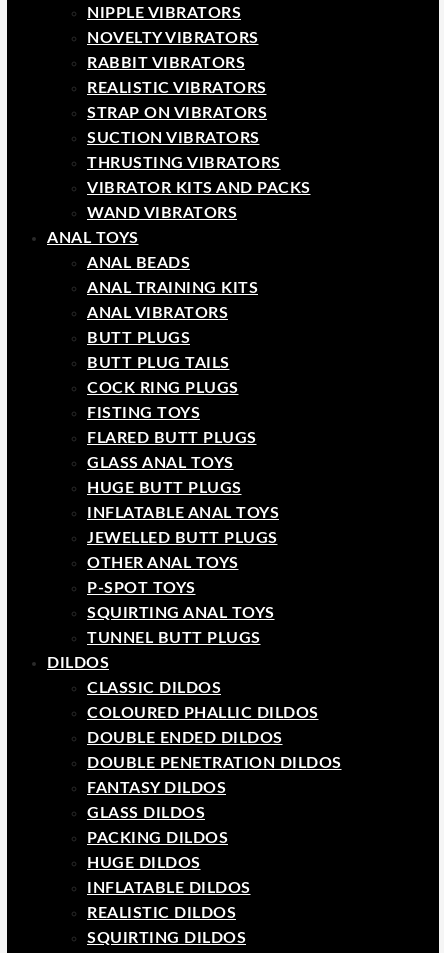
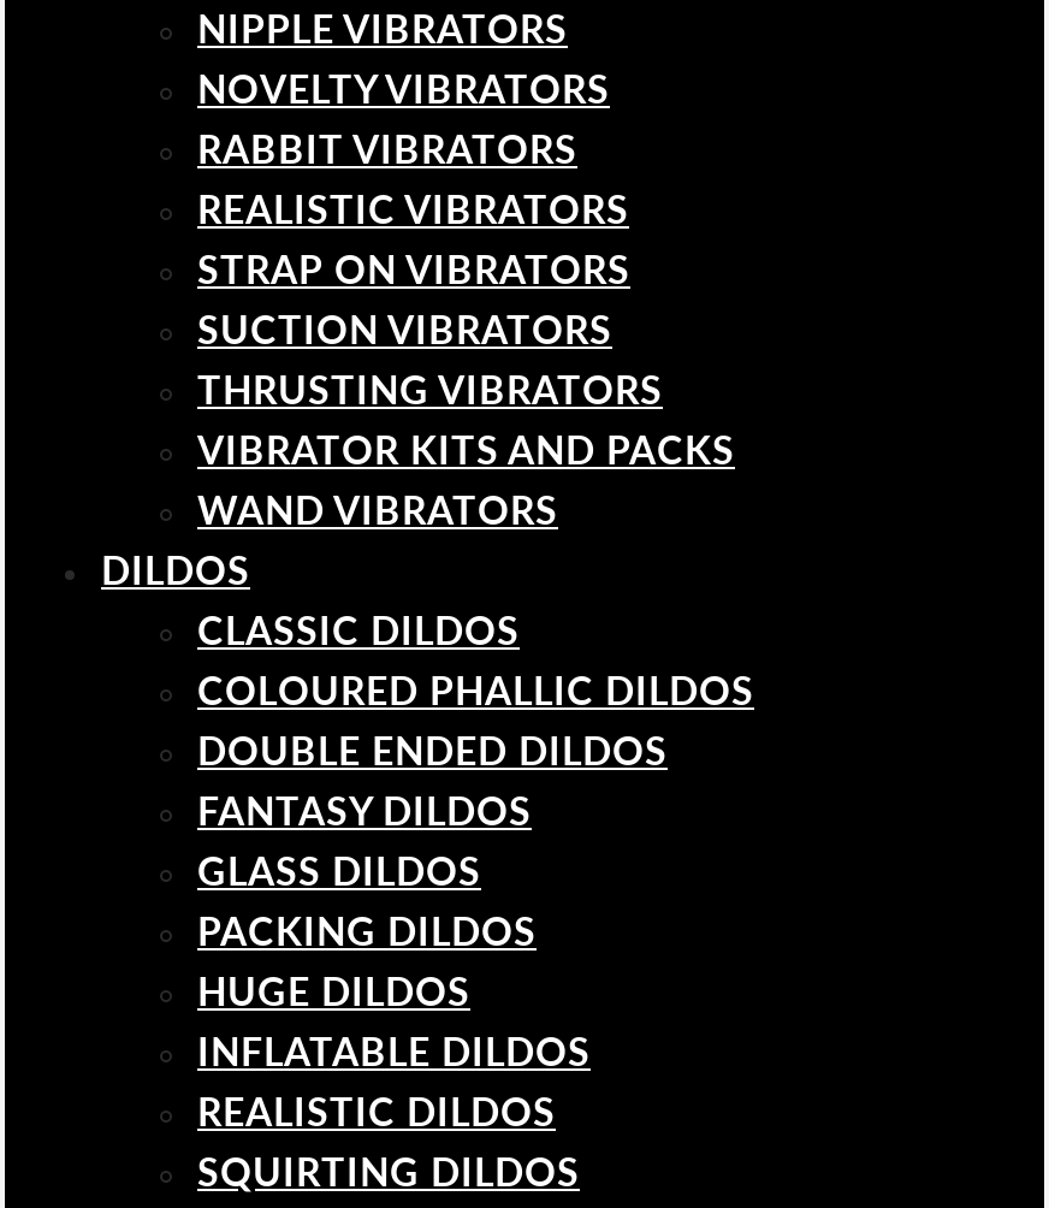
[47,230,279,646] ANAL TOYS | ANAL BEADS | ANAL TRAINING KITS | ANAL VIBRATORS | BUTT PLUGS | BUTT PLUG TAILS | COCK RING PLUGS | FISTING TOYS | FLARED BUTT PLUGS | GLASS ANAL TOYS | HUGE BUTT PLUGS | INFLATABLE ANAL TOYS | JEWELLED BUTT PLUGS | OTHER ANAL TOYS | P-SPOT TOYS | SQUIRTING ANAL TOYS | TUNNEL BUTT PLUGS -> none
[87,755,341,771] DOUBLE PENETRATION DILDOS -> none

